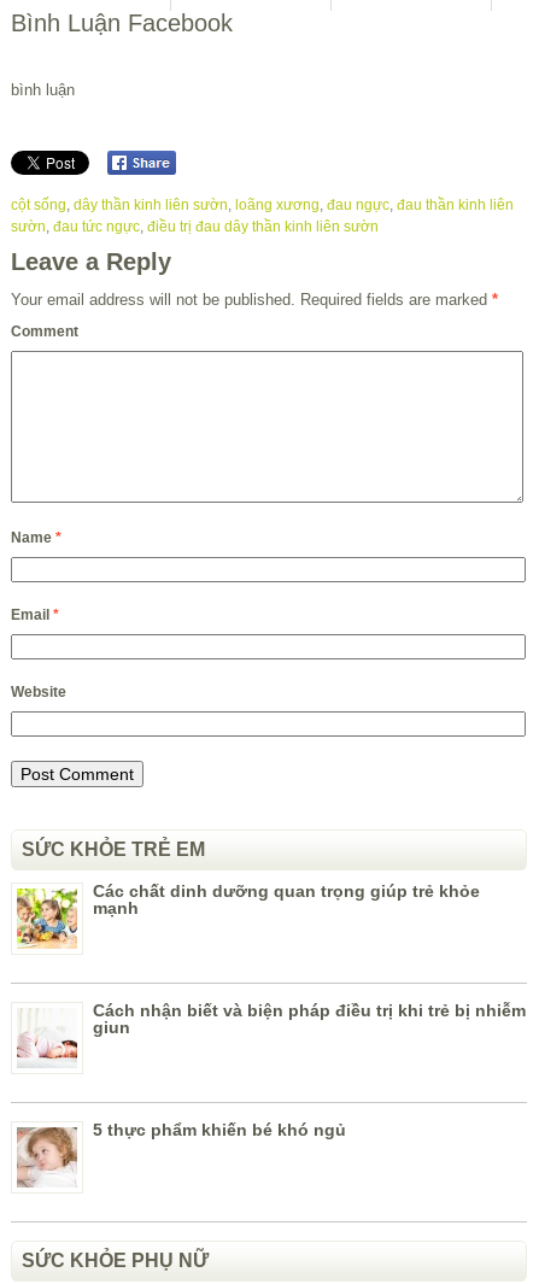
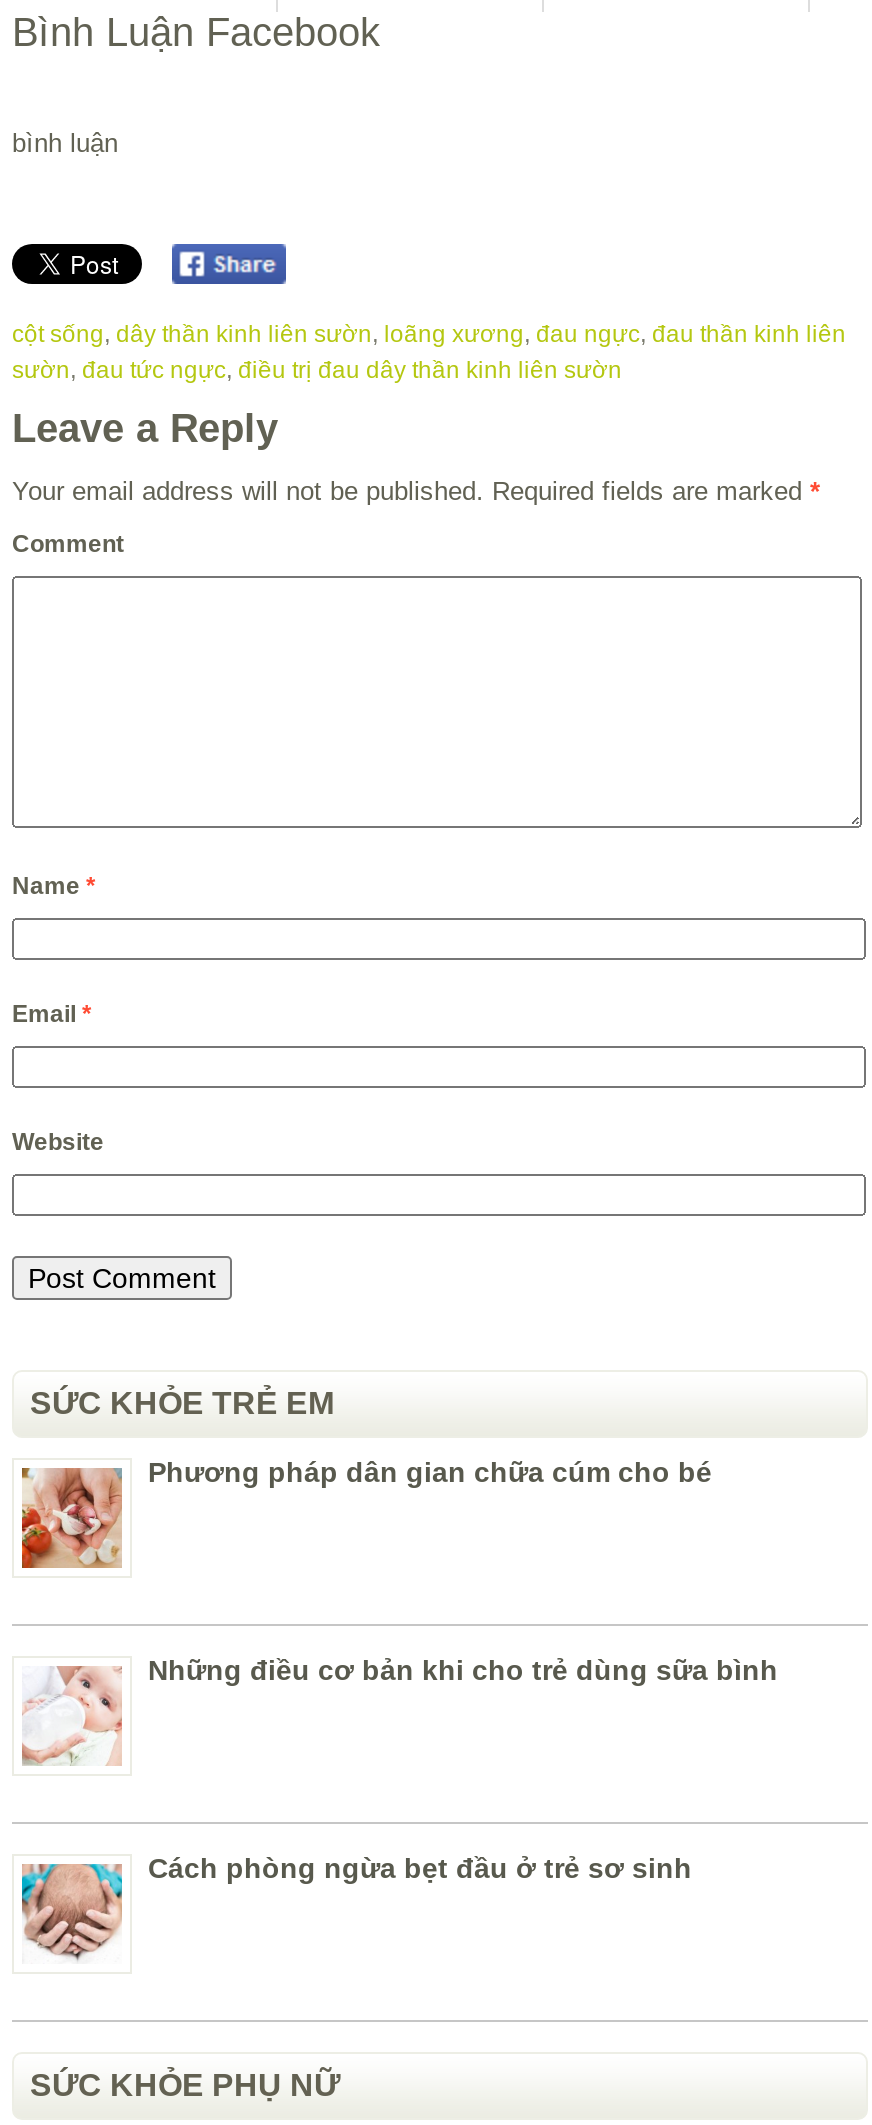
[16,881,480,949] [image] | Các chất dinh dưỡng quan trọng giúp trẻ khỏe | mạnh -> [20,1455,712,1570] [image] | Phương pháp dân gian chữa cúm cho bé
[16,1000,526,1067] [image] | Cách nhận biết và biện pháp điều trị khi trẻ bị nhiễm | giun -> [20,1653,778,1766] [image] | Những điều cơ bản khi cho trẻ dùng sữa bình
[16,1120,346,1189] [image] | 5 thực phẩm khiến bé khó ngủ -> [20,1851,692,1964] [image] | Cách phòng ngừa bẹt đầu ở trẻ sơ sinh

